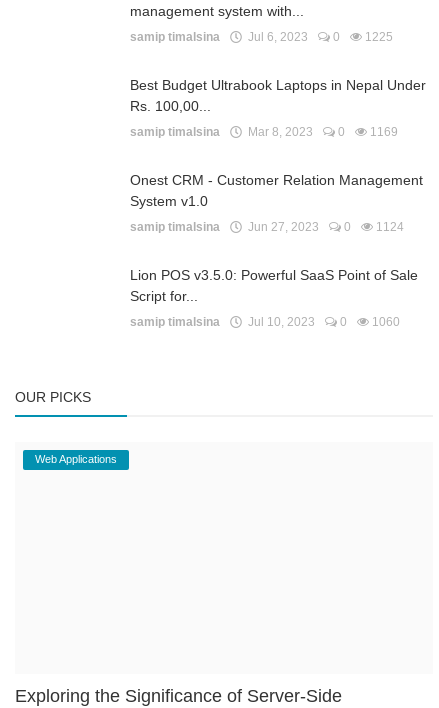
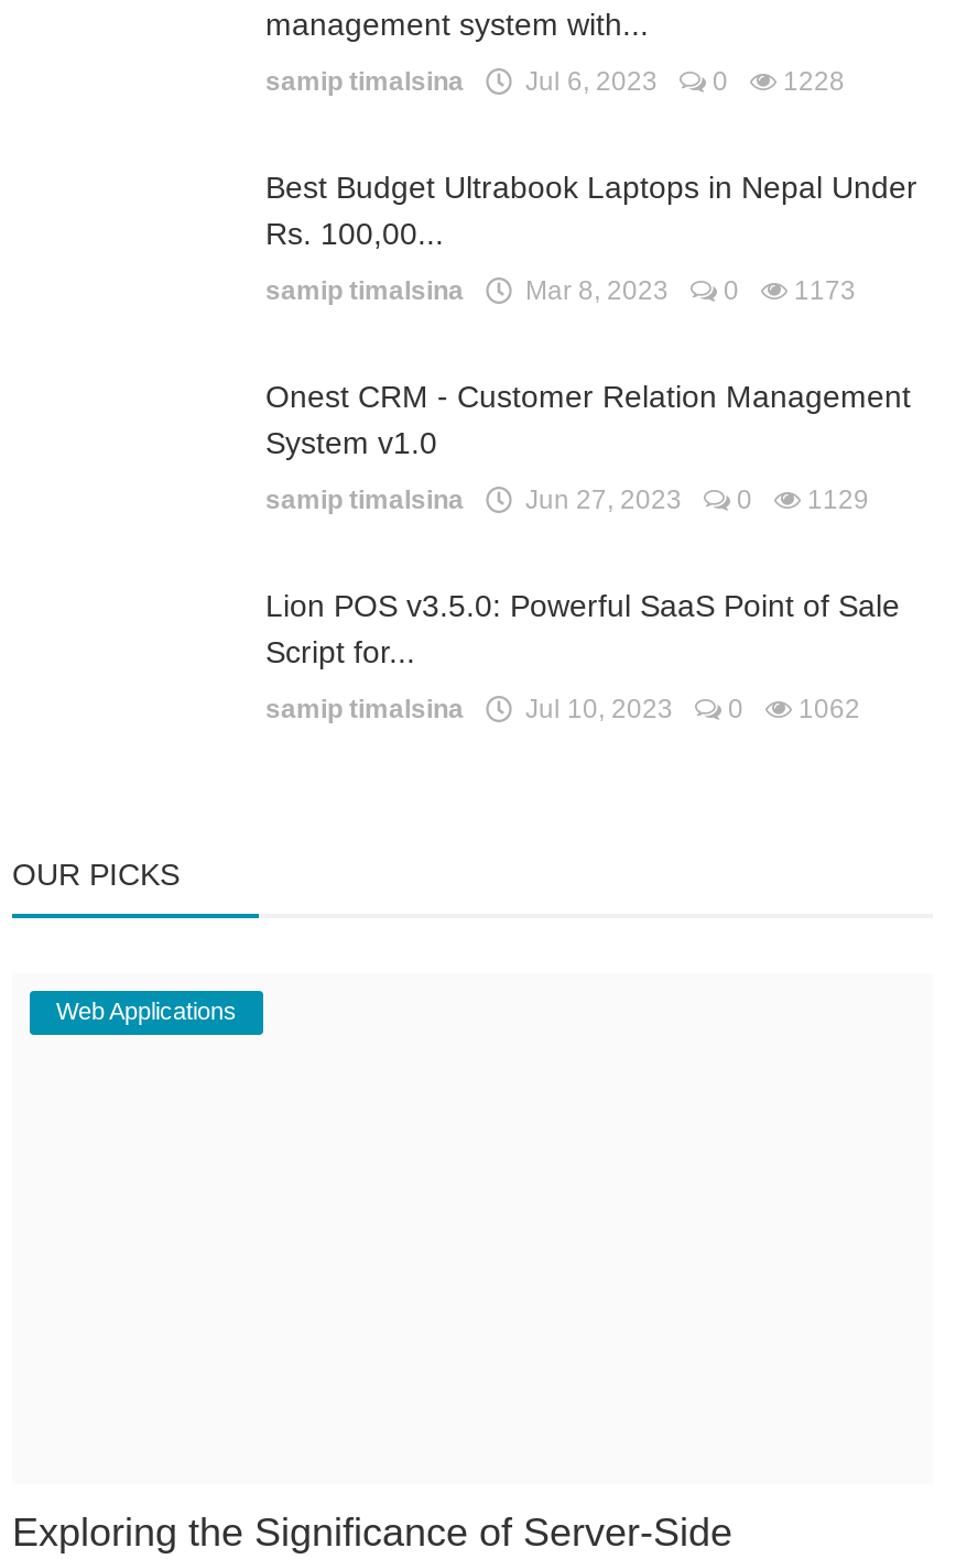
[130,30,393,44] samip timalsina Jul 6, 2023 0 1225 -> [265,67,845,98] samip timalsina Jul 6, 2023 0 1228
[130,125,398,139] samip timalsina Mar 8, 2023 0 1169 -> [265,276,856,307] samip timalsina Mar 8, 2023 0 1173
[130,220,404,234] samip timalsina Jun 27, 2023 0 1124 -> [265,485,869,516] samip timalsina Jun 27, 2023 0 1129
[130,315,400,329] samip timalsina Jul 10, 2023 0 1060 -> [265,695,860,725] samip timalsina Jul 10, 2023 0 1062

